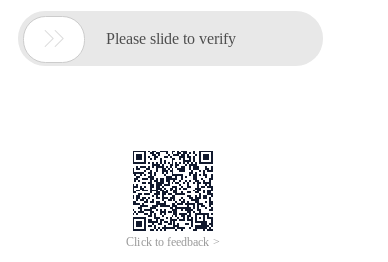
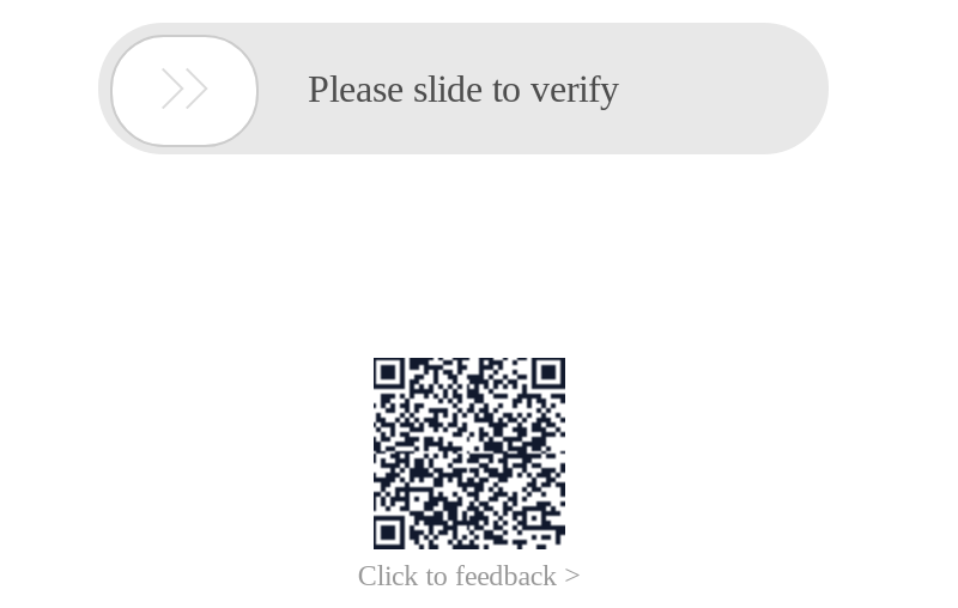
[132,150,214,232] [image] -> [374,355,568,552] [image]

